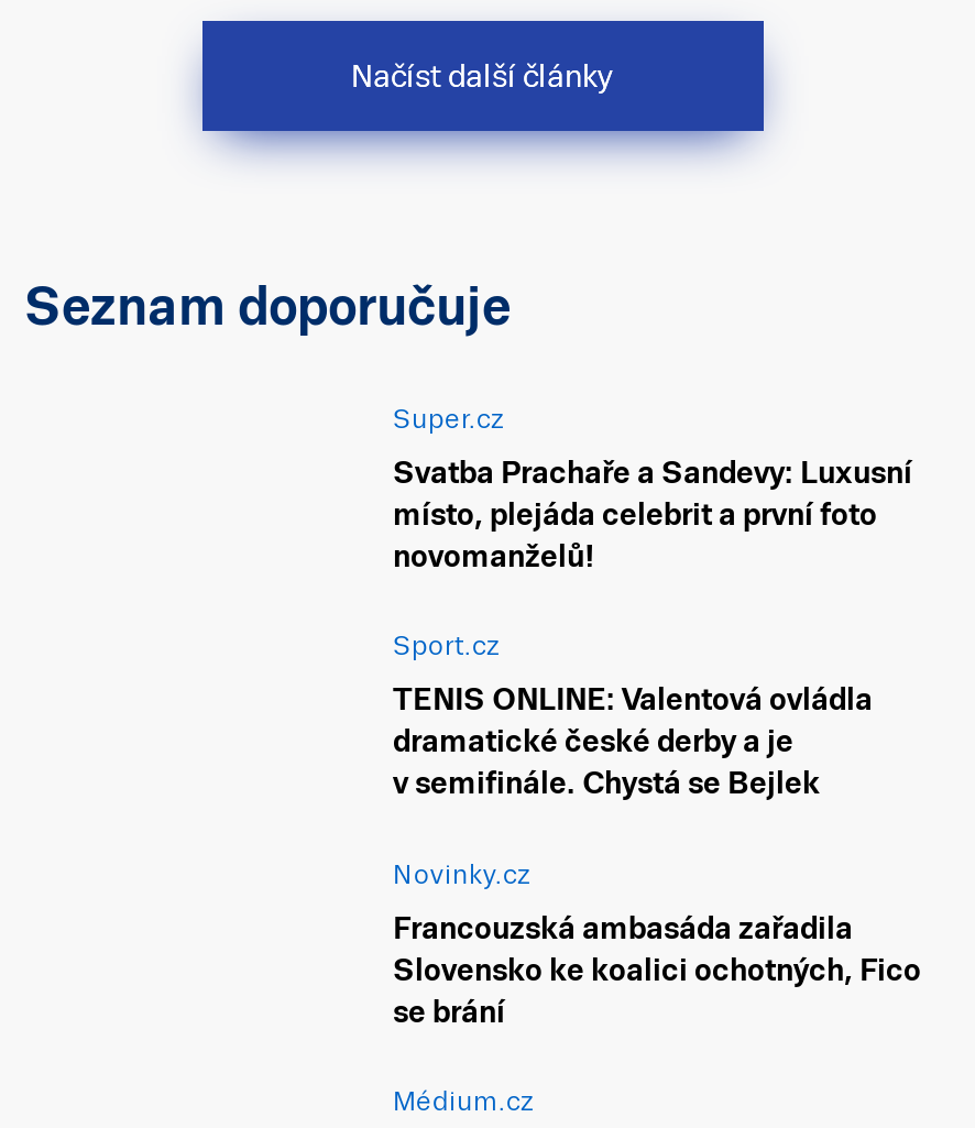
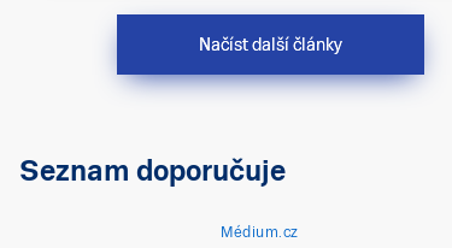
[393,404,921,1029] Super.cz | Svatba Prachaře a Sandevy: Luxusní | místo, plejáda celebrit a první foto | novomanželů! | Sport.cz | TENIS ONLINE: Valentová ovládla | dramatické české derby a je | v semifinále. Chystá se Bejlek | Novinky.cz | Francouzská ambasáda zařadila | Slovensko ke koalici ochotných, Fico | se brání -> none

